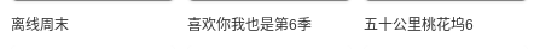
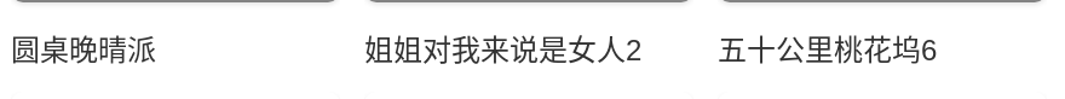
[11,16,69,33] 离线周末 -> [11,33,156,67] 圆桌晚晴派
[187,16,312,33] 喜欢你我也是第6季 -> [364,33,643,67] 姐姐对我来说是女人2

